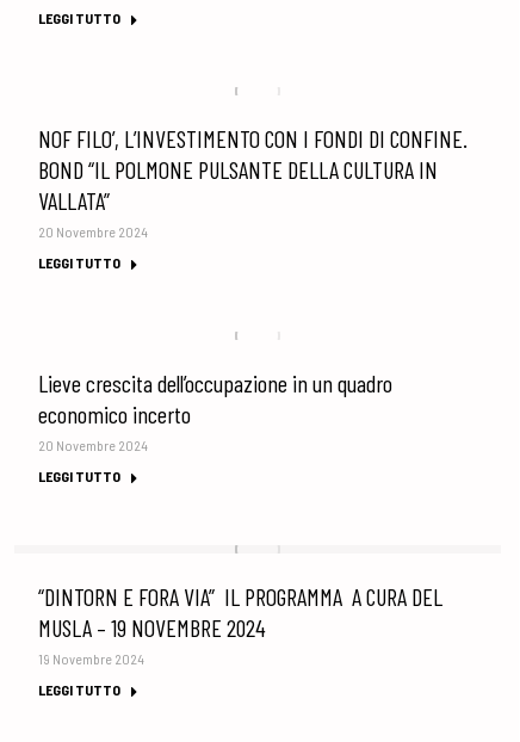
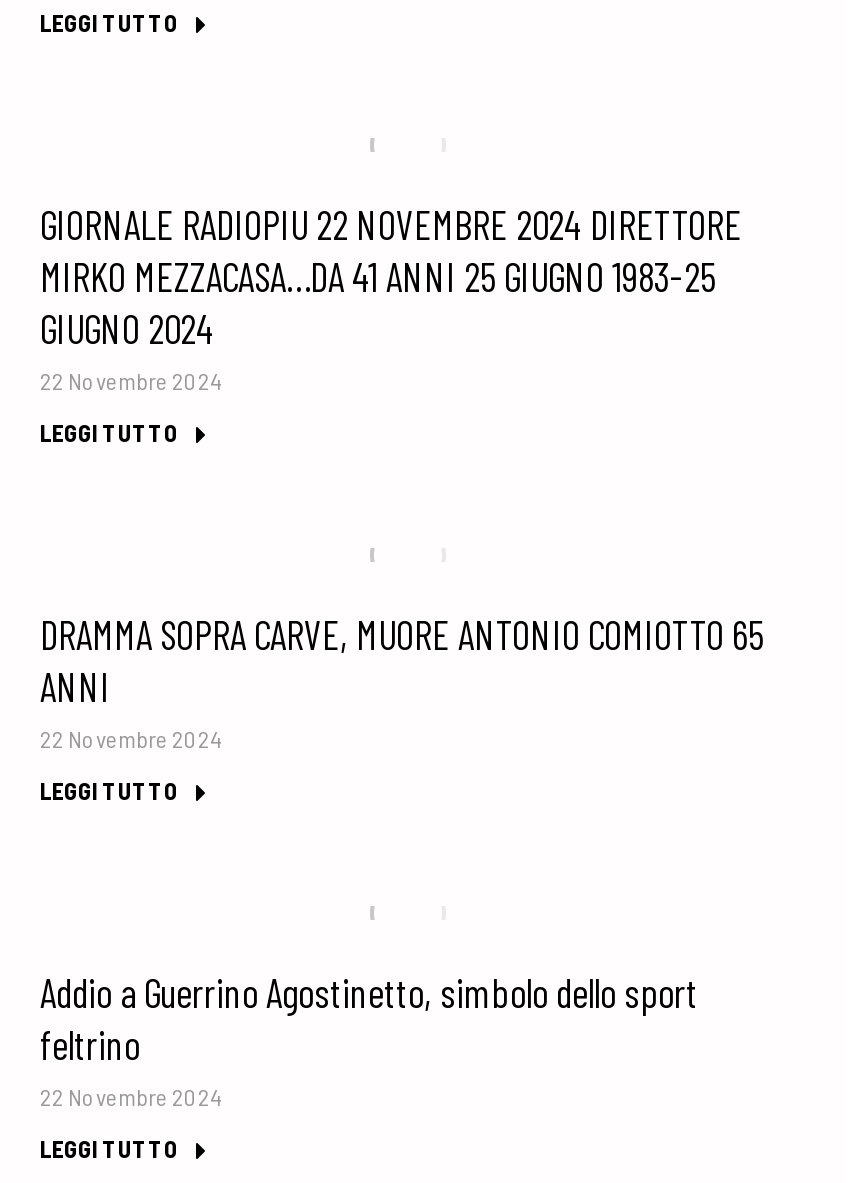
[38,124,468,240] NOF FILO’, L’INVESTIMENTO CON I FONDI DI CONFINE. | BOND “IL POLMONE PULSANTE DELLA CULTURA IN | VALLATA” | 20 Novembre 2024 -> [40,201,742,395] GIORNALE RADIOPIU 22 NOVEMBRE 2024 DIRETTORE | MIRKO MEZZACASA…DA 41 ANNI 25 GIUGNO 1983-25 | GIUGNO 2024 | 22 Novembre 2024
[38,369,392,454] Lieve crescita dell’occupazione in un quadro | economico incerto | 20 Novembre 2024 -> [40,611,764,753] DRAMMA SOPRA CARVE, MUORE ANTONIO COMIOTTO 65 | ANNI | 22 Novembre 2024
[38,582,442,667] “DINTORN E FORA VIA” IL PROGRAMMA A CURA DEL | MUSLA – 19 NOVEMBRE 2024 | 19 Novembre 2024 -> [40,969,698,1111] Addio a Guerrino Agostinetto, simbolo dello sport | feltrino | 22 Novembre 2024

